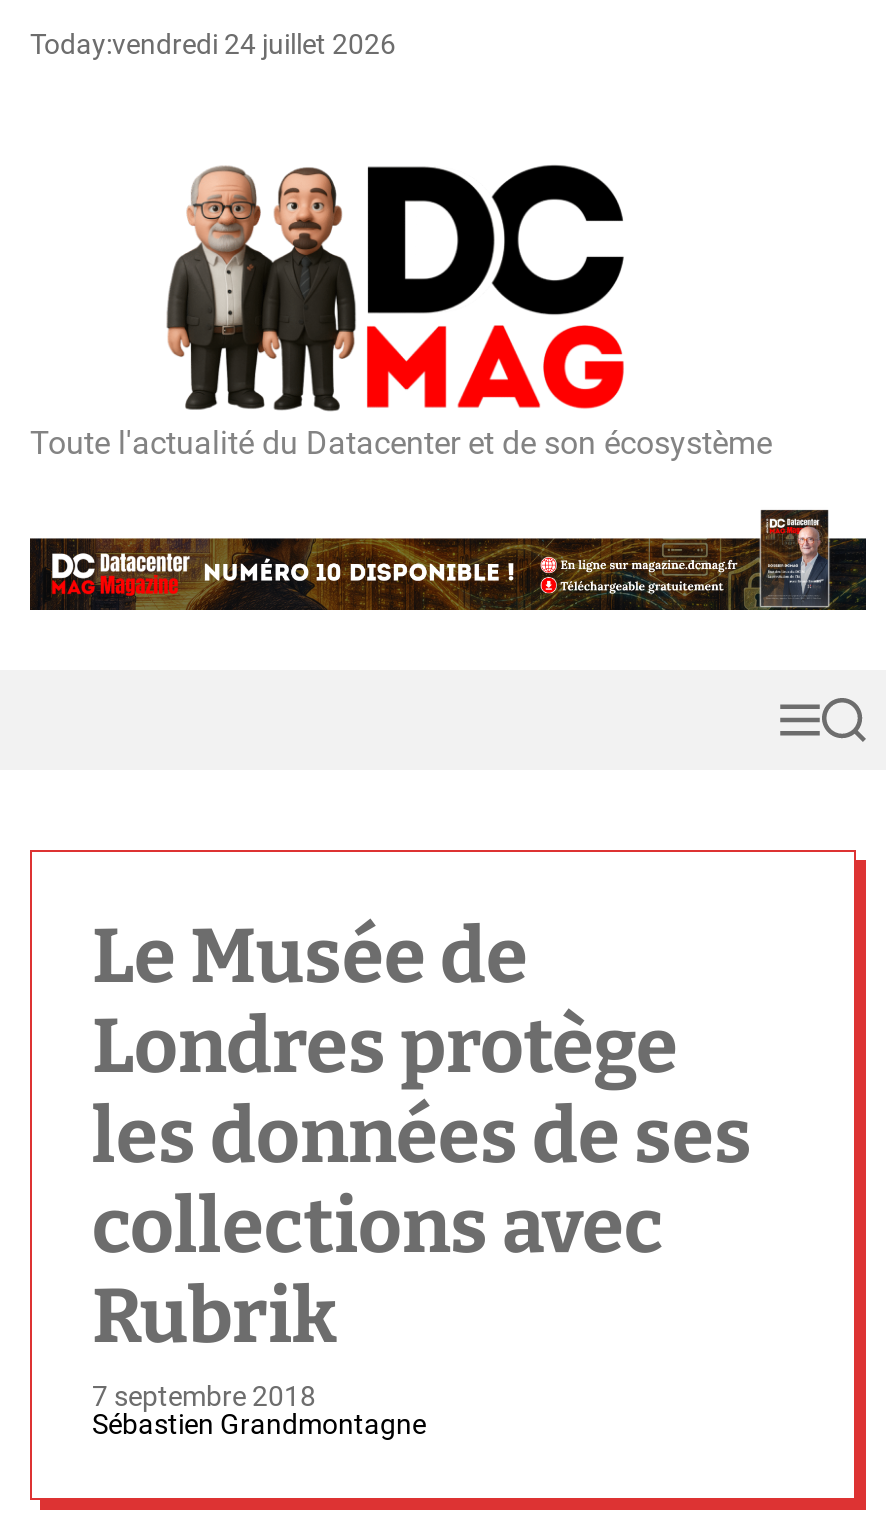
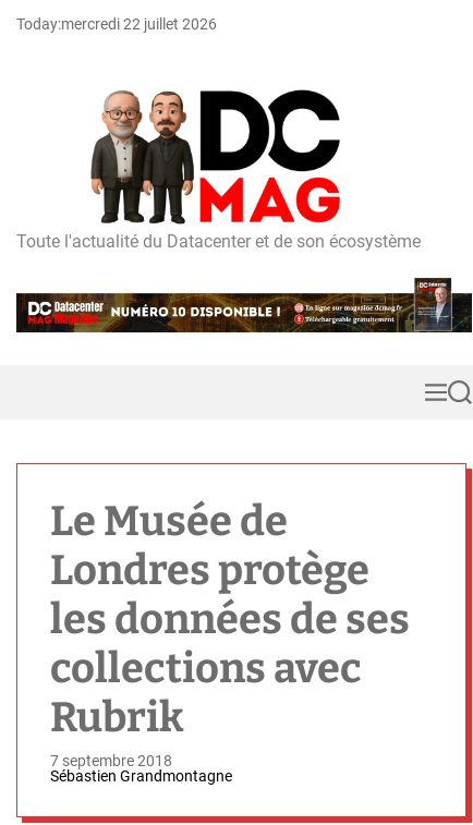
[30,28,396,60] Today:vendredi 24 juillet 2026 -> [16,15,217,33] Today:mercredi 22 juillet 2026

